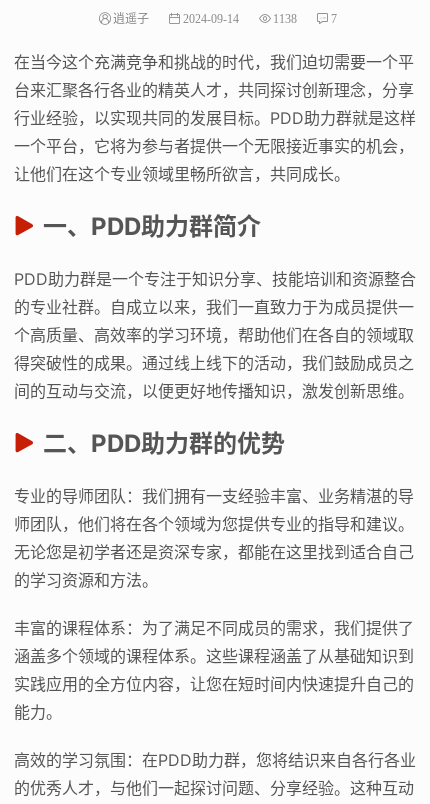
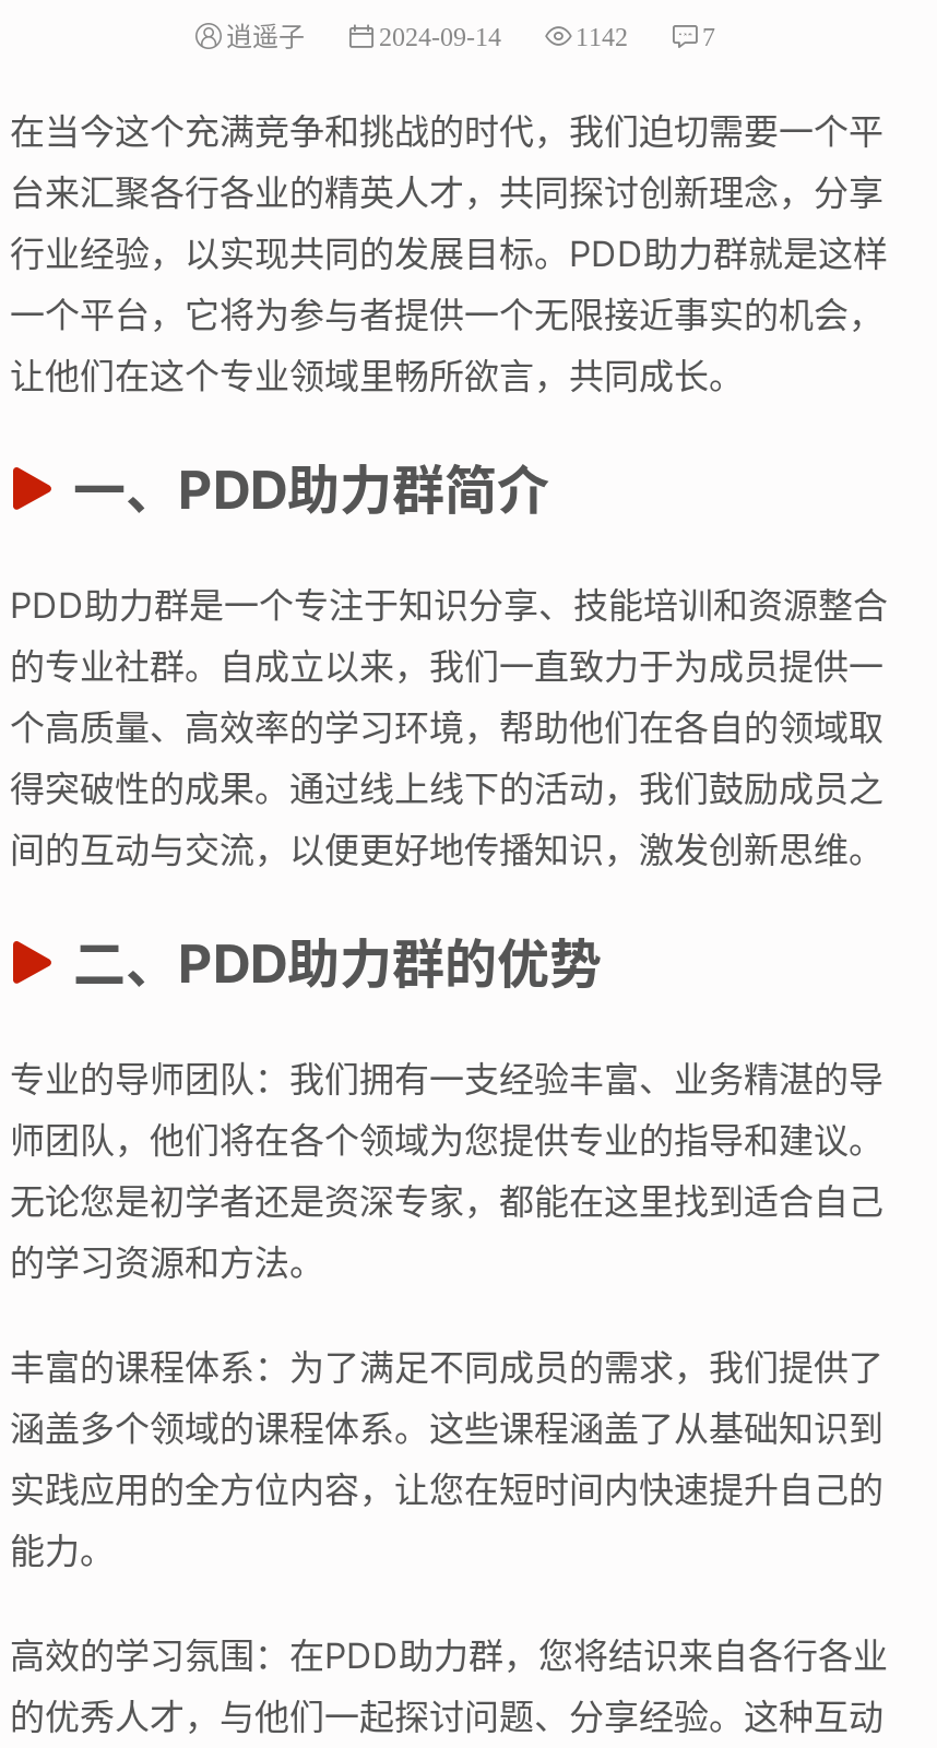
[273,12,297,25] 1138 -> [576,21,628,50] 1142

